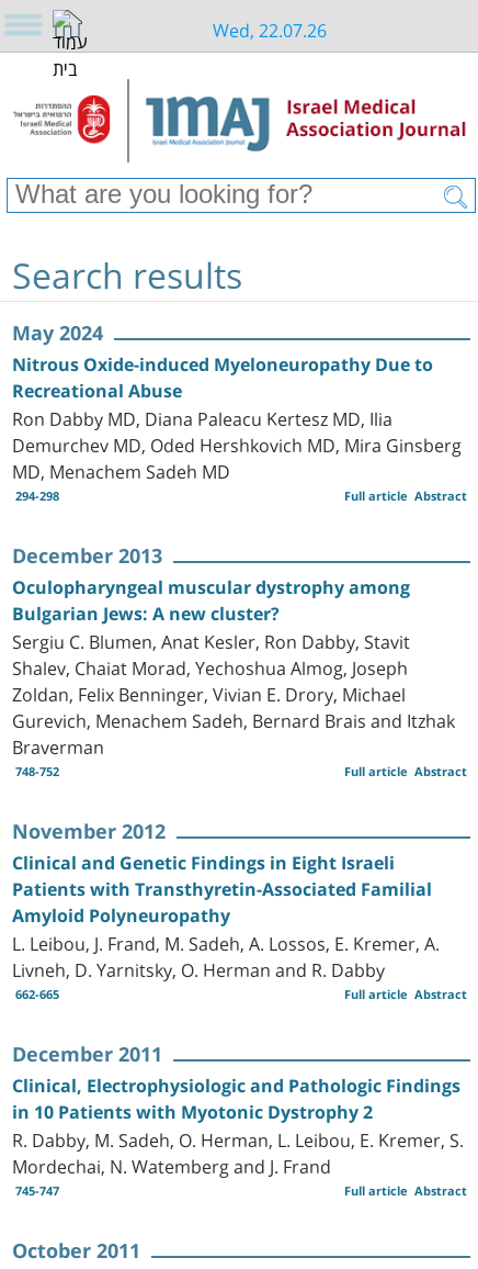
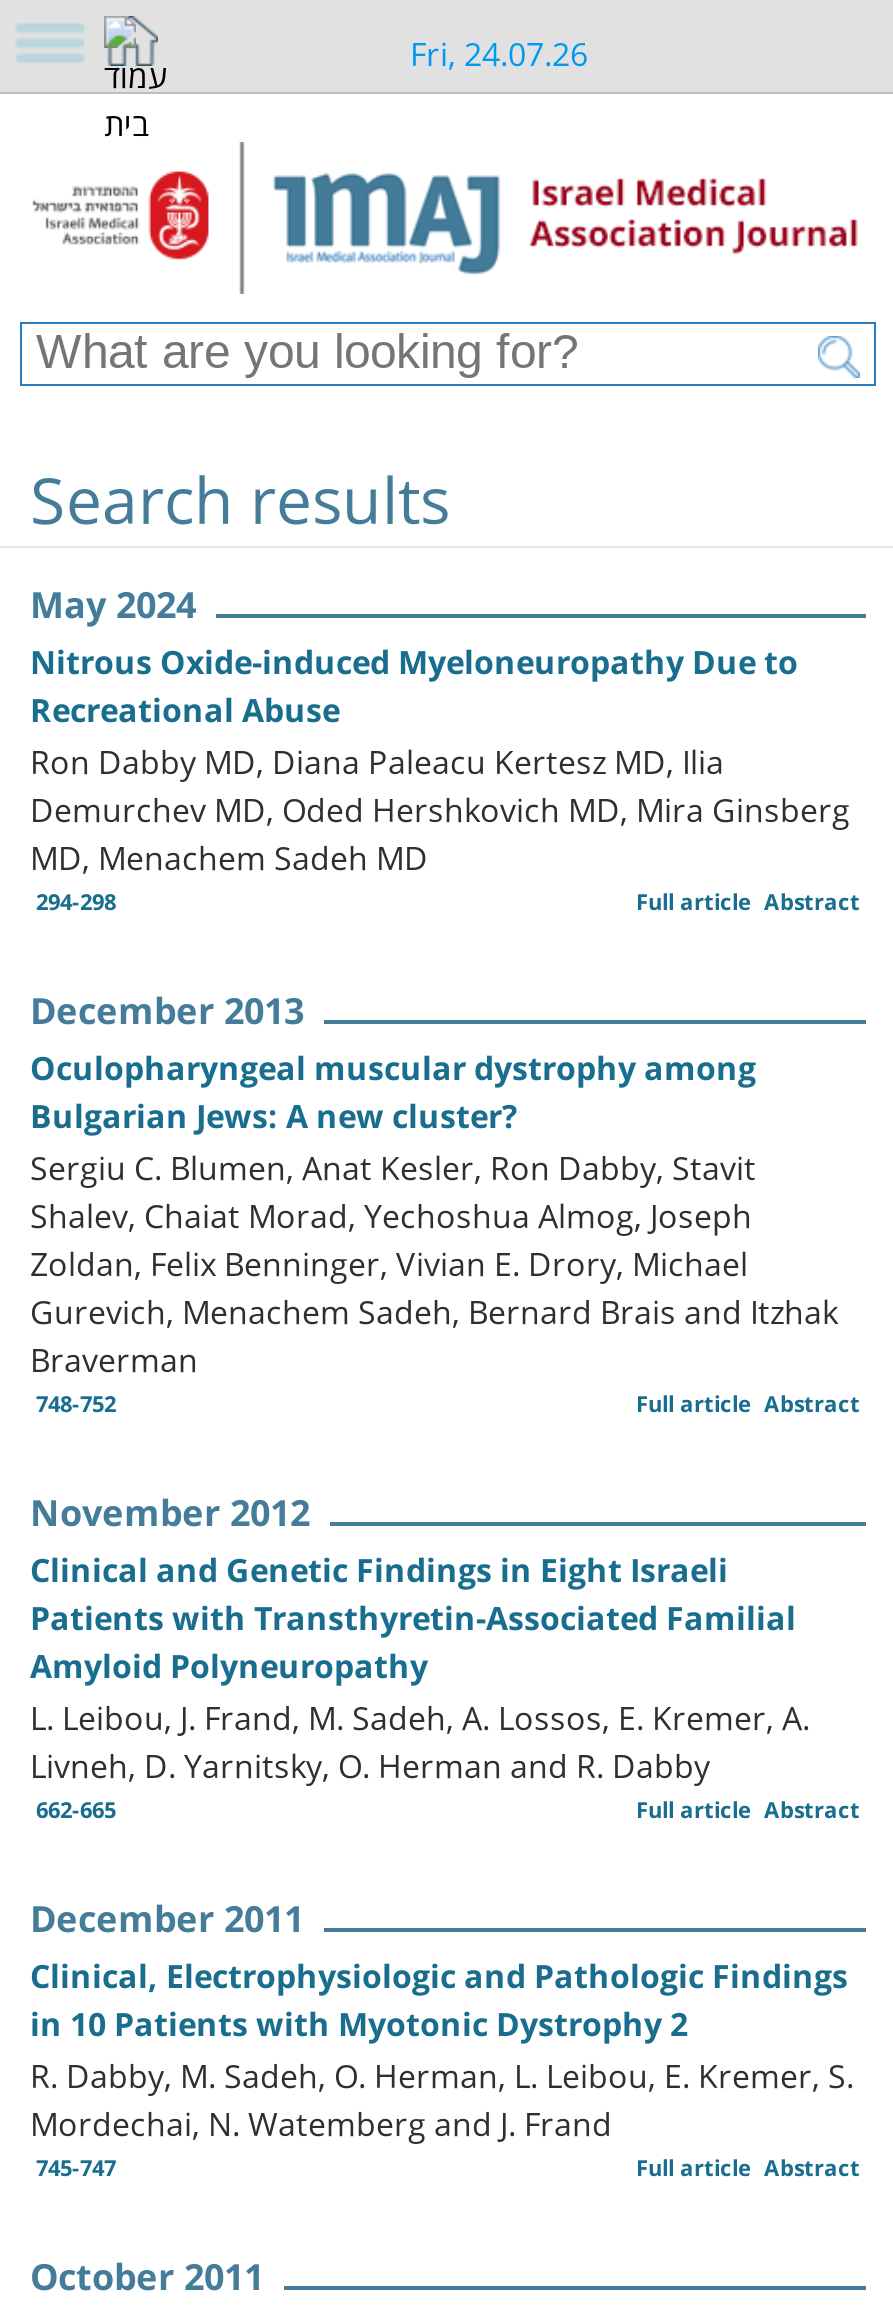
[212,10,326,46] Wed, 22.07.26 -> [410,16,588,82] Fri, 24.07.26

